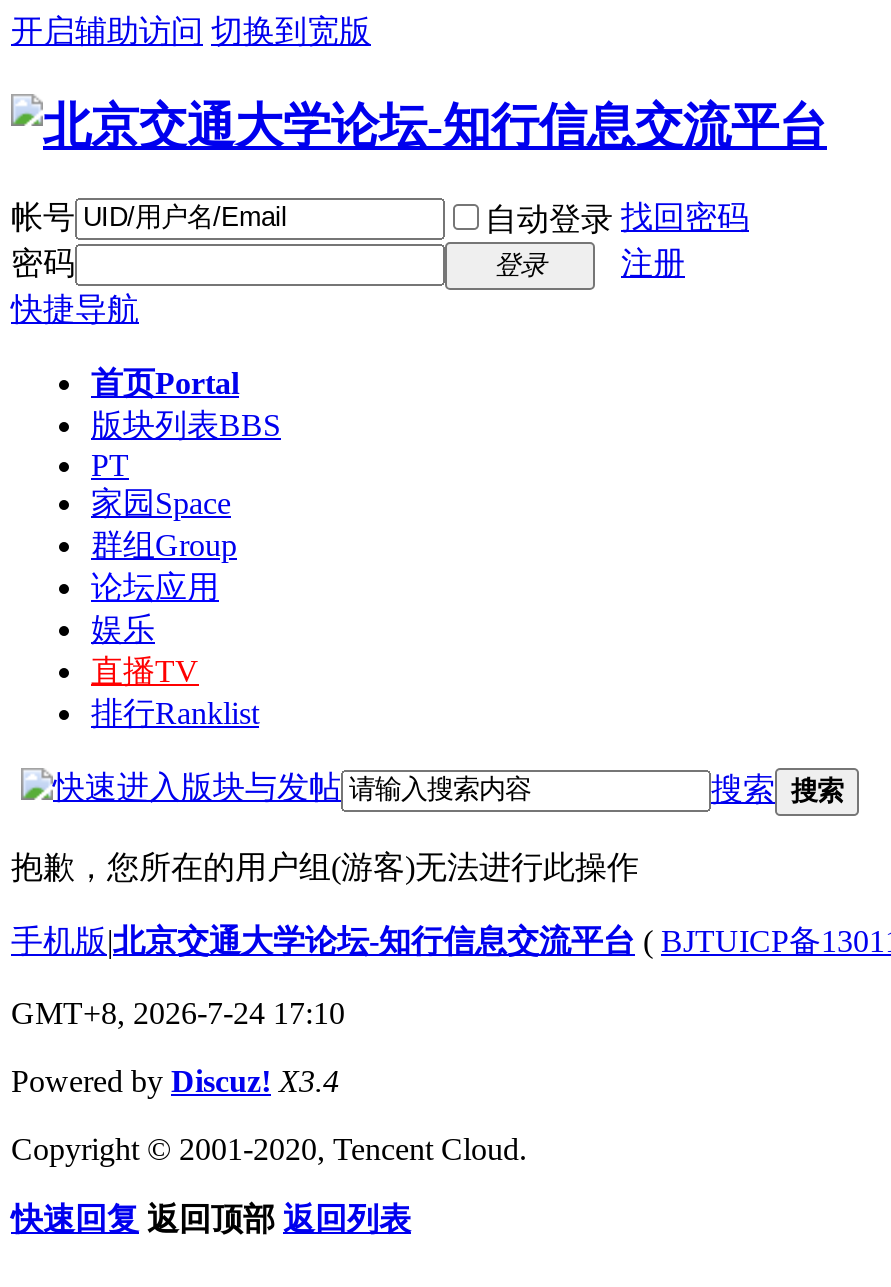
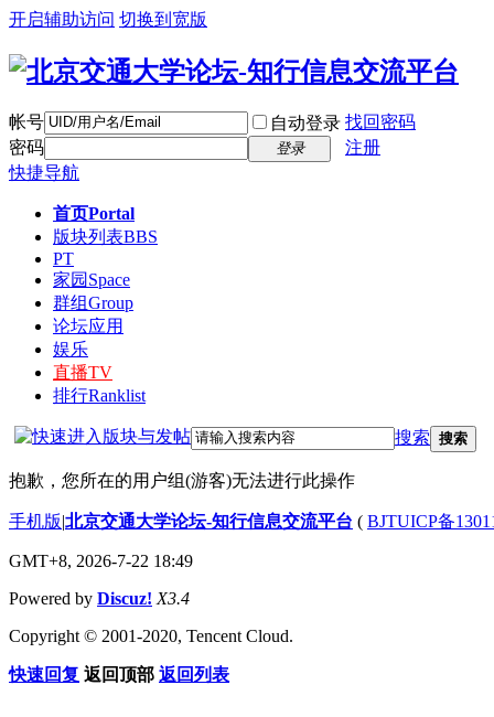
[11,996,345,1030] GMT+8, 2026-7-24 17:10 -> [9,551,193,570] GMT+8, 2026-7-22 18:49

